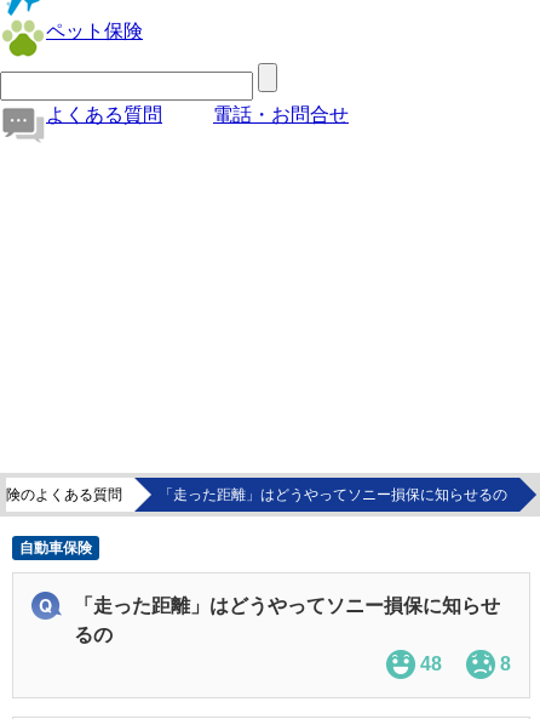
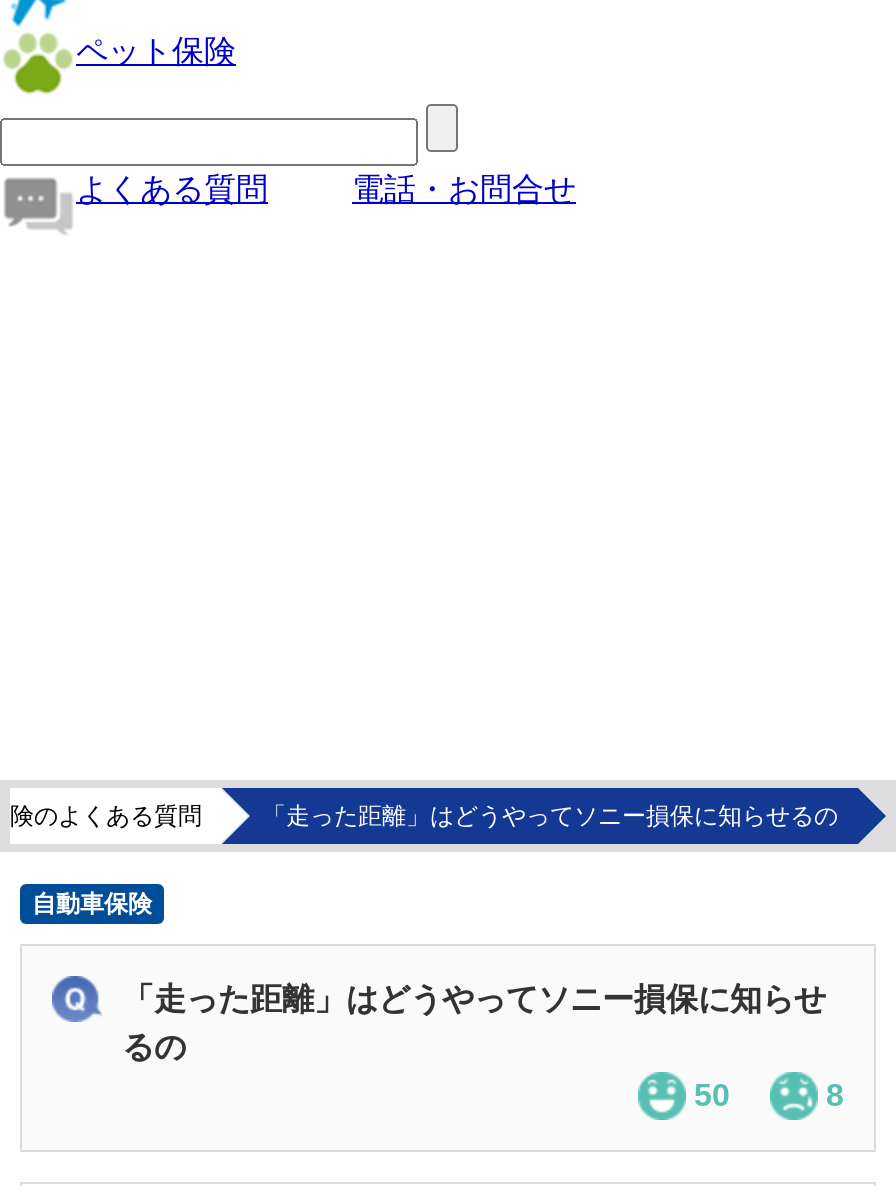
[420,654,442,674] 48 -> [694,1078,730,1112] 50

